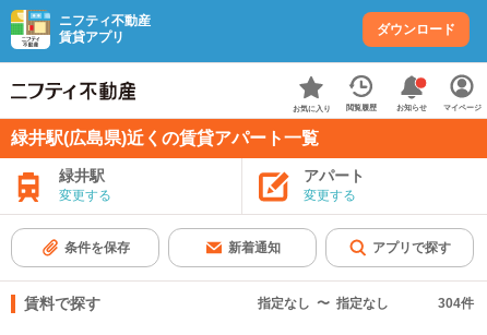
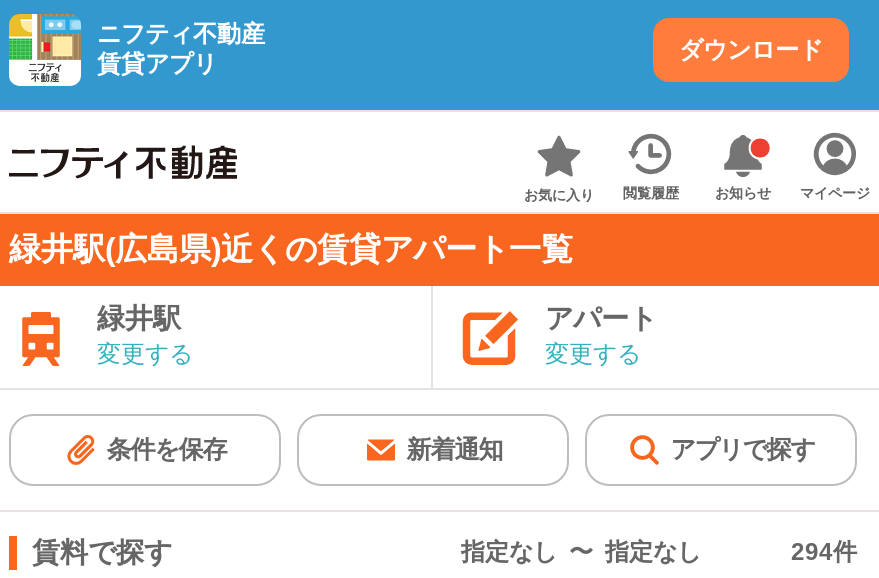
[438,296,474,311] 304件 -> [791,538,857,566] 294件

